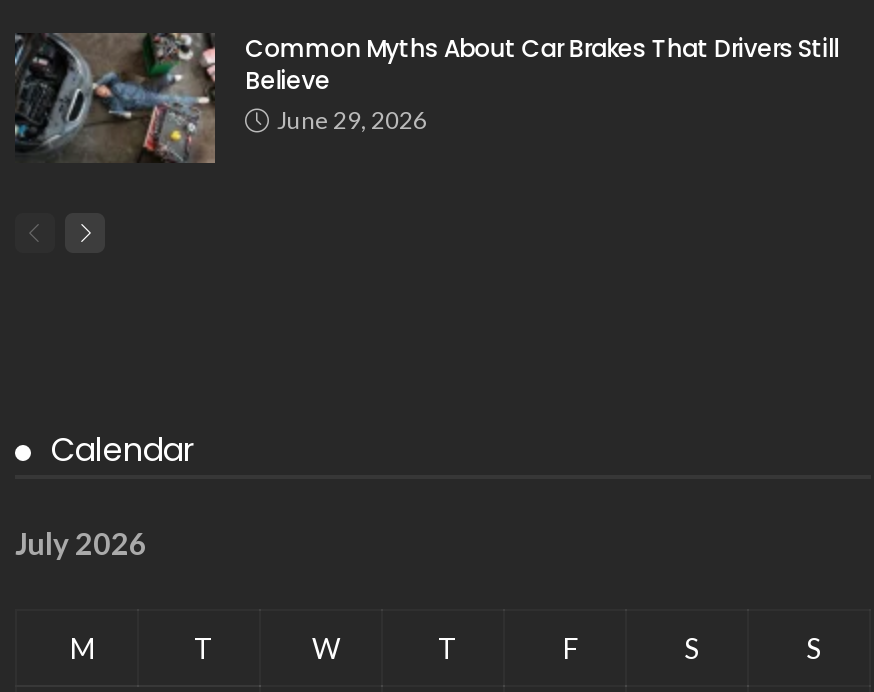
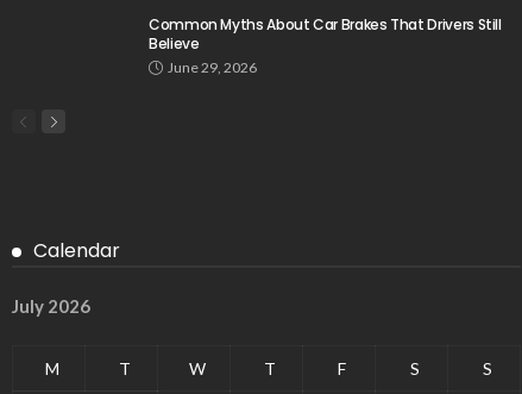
[13,30,217,166] [image] -> none

